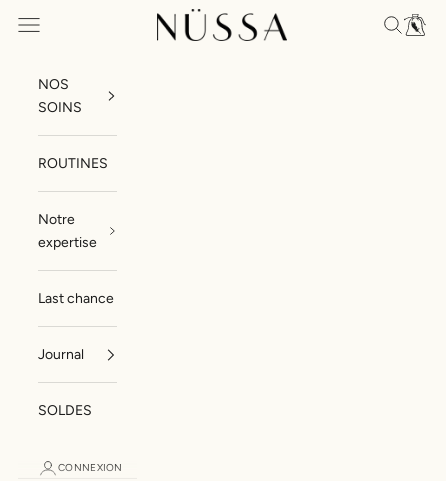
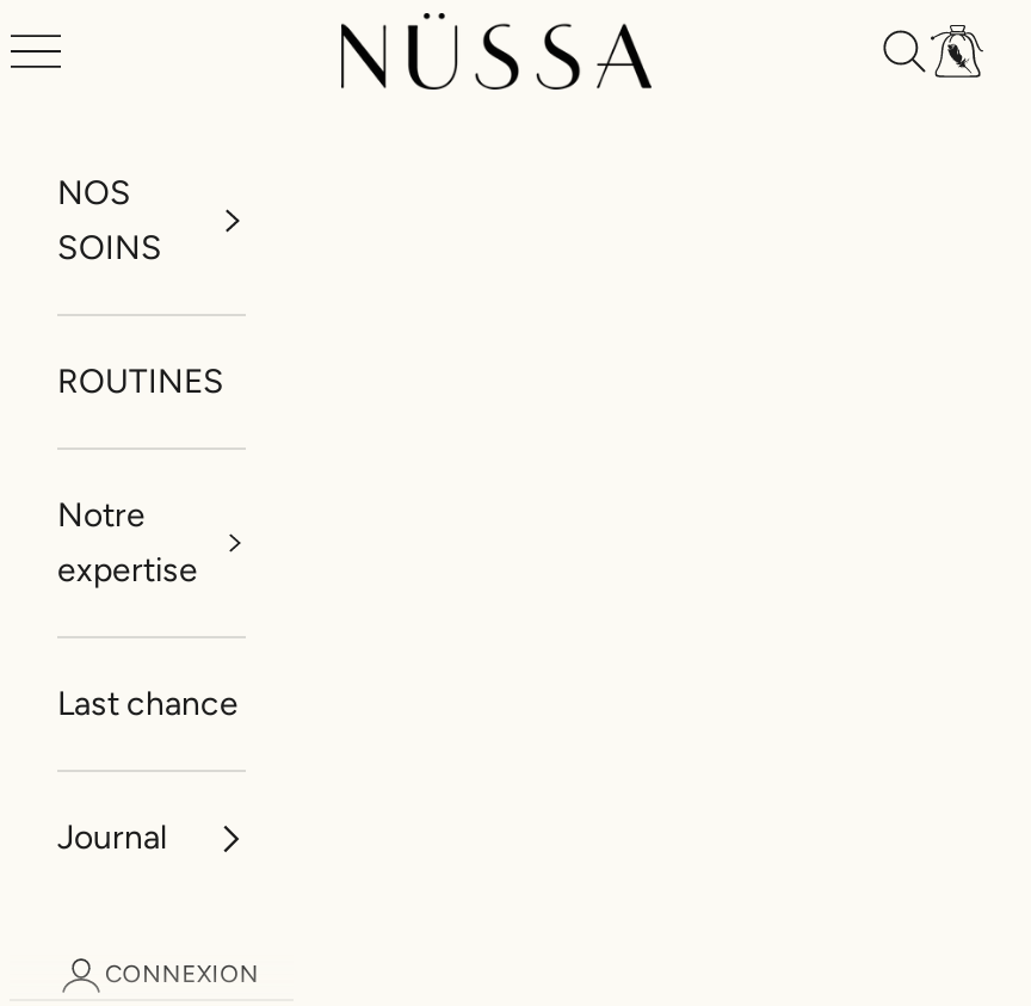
[38,402,92,419] SOLDES -> none

